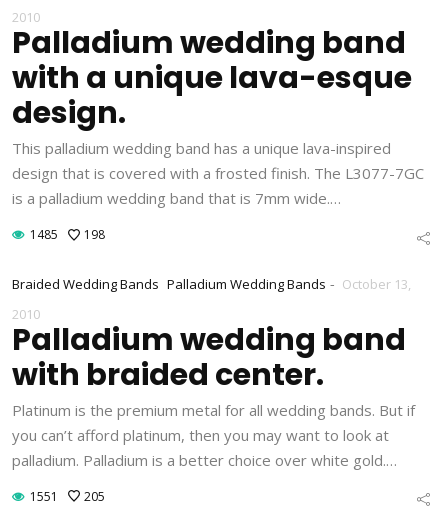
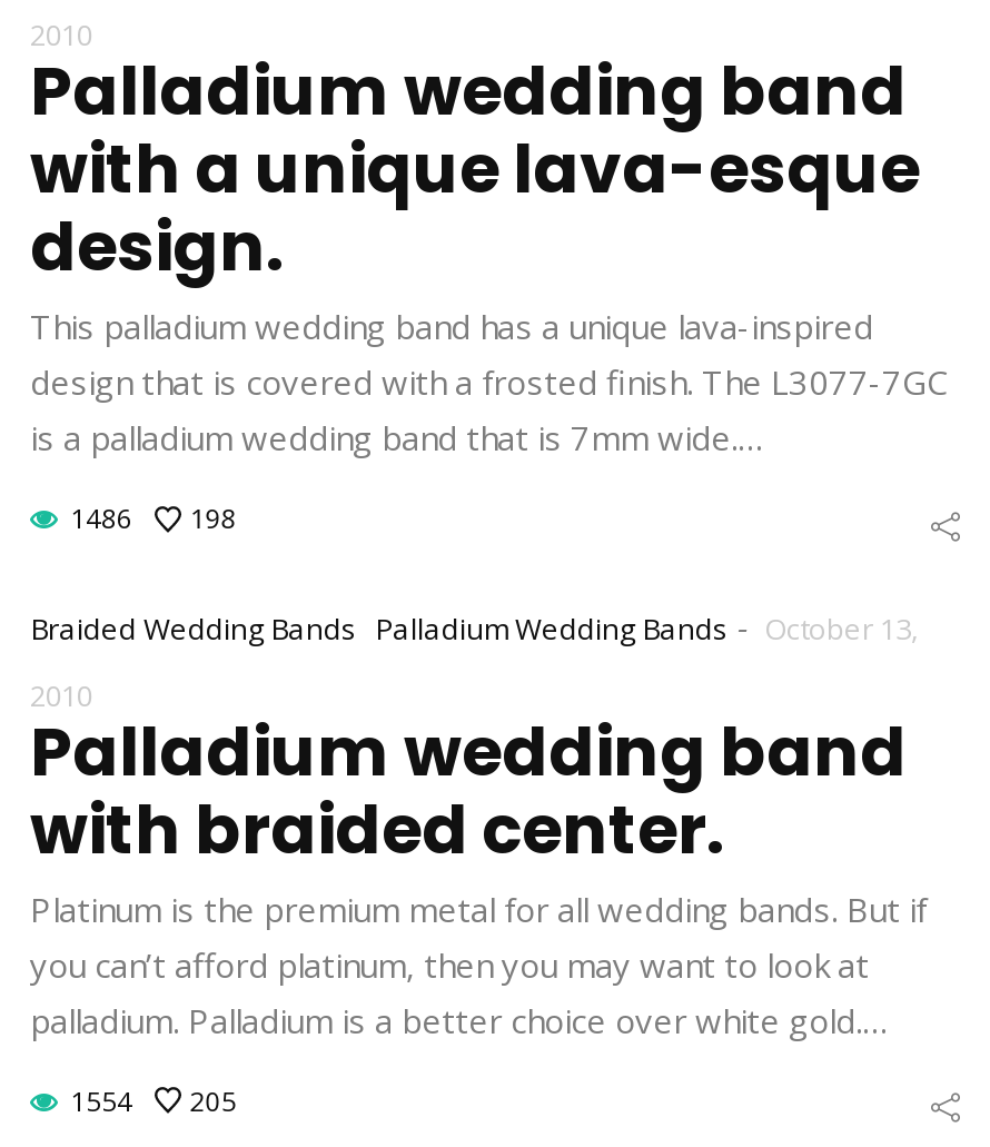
[30,226,105,243] 1485 198 -> [70,500,236,538] 1486 198
[30,487,105,504] 1551 205 -> [70,1081,236,1119] 1554 205

